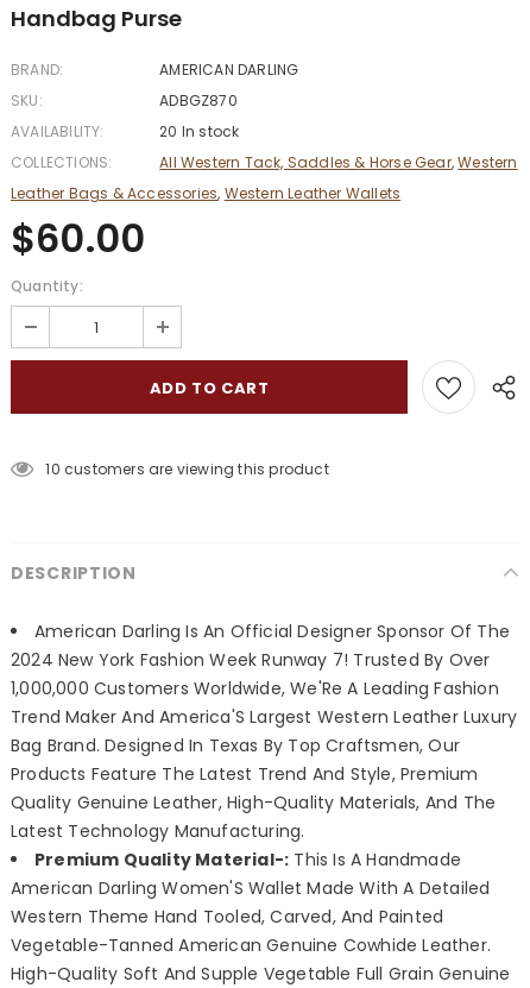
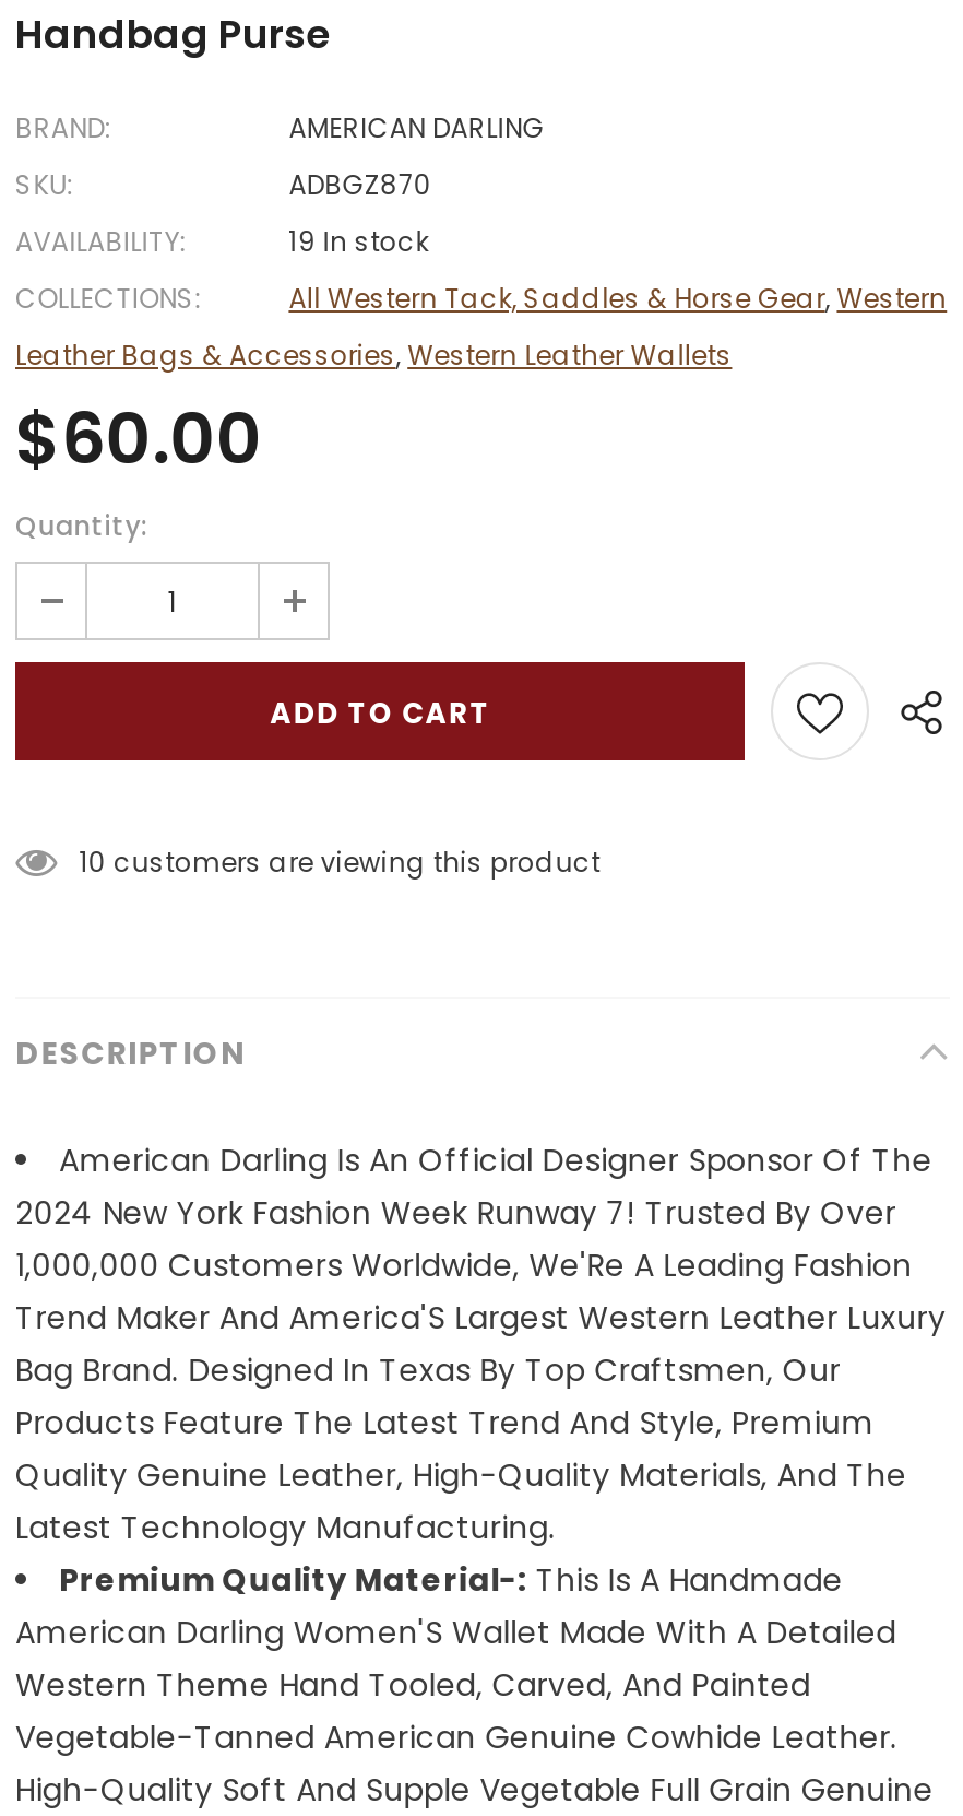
[159,121,239,141] 20 In stock -> [289,223,429,260] 19 In stock

